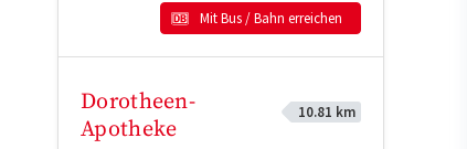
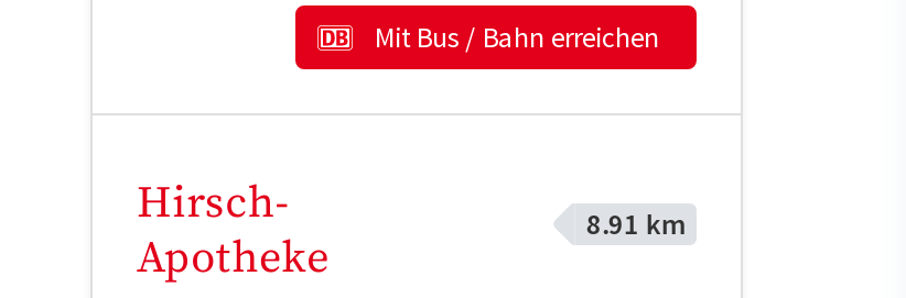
[81,89,195,116] Dorotheen- -> [137,178,289,233] Hirsch-
[298,102,355,121] 10.81 km -> [586,205,685,243] 8.91 km

